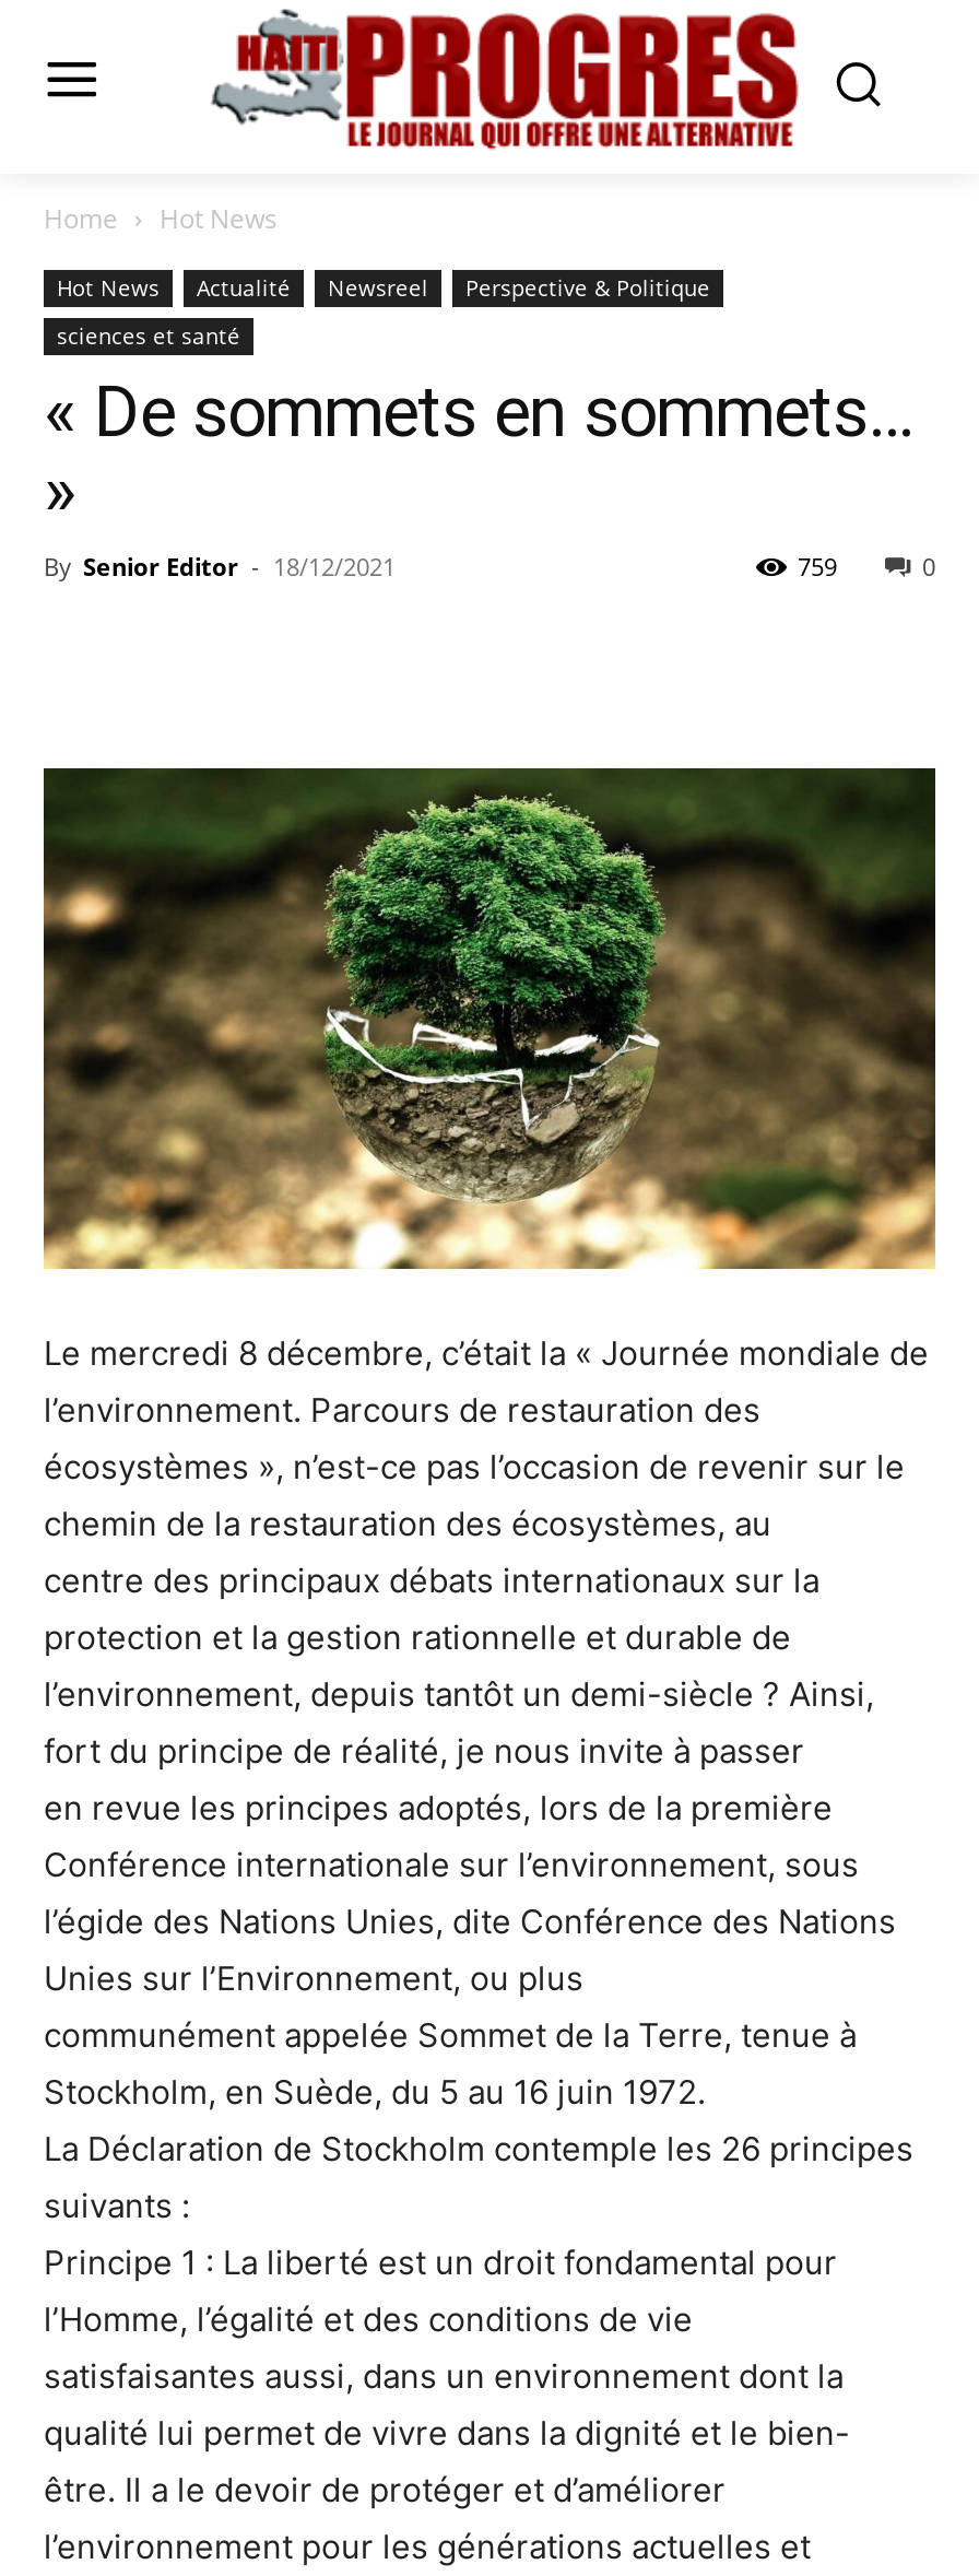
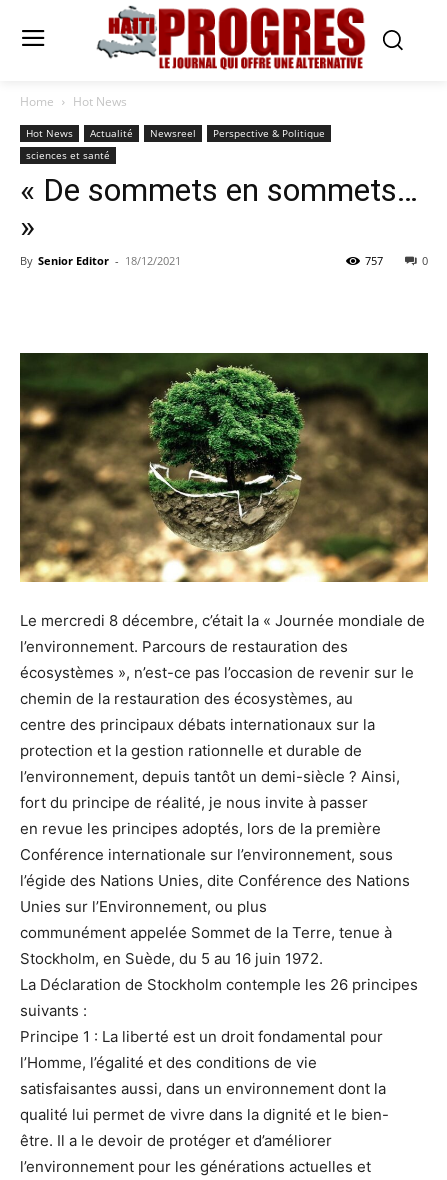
[798,550,837,582] 759 -> [365,253,383,268] 757

